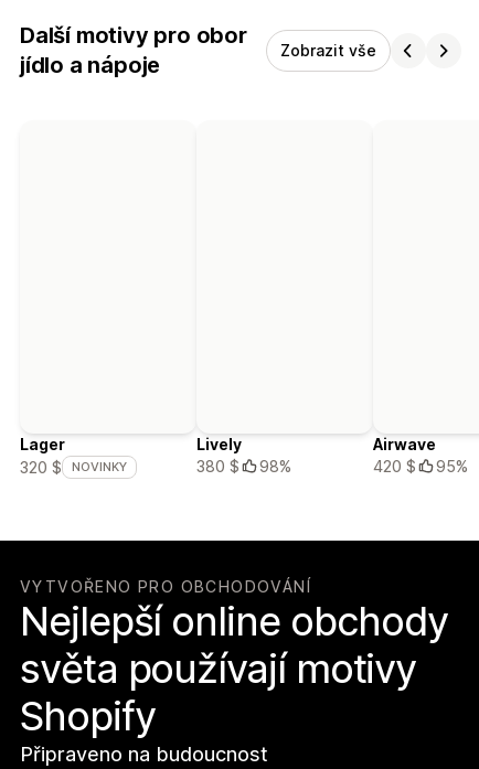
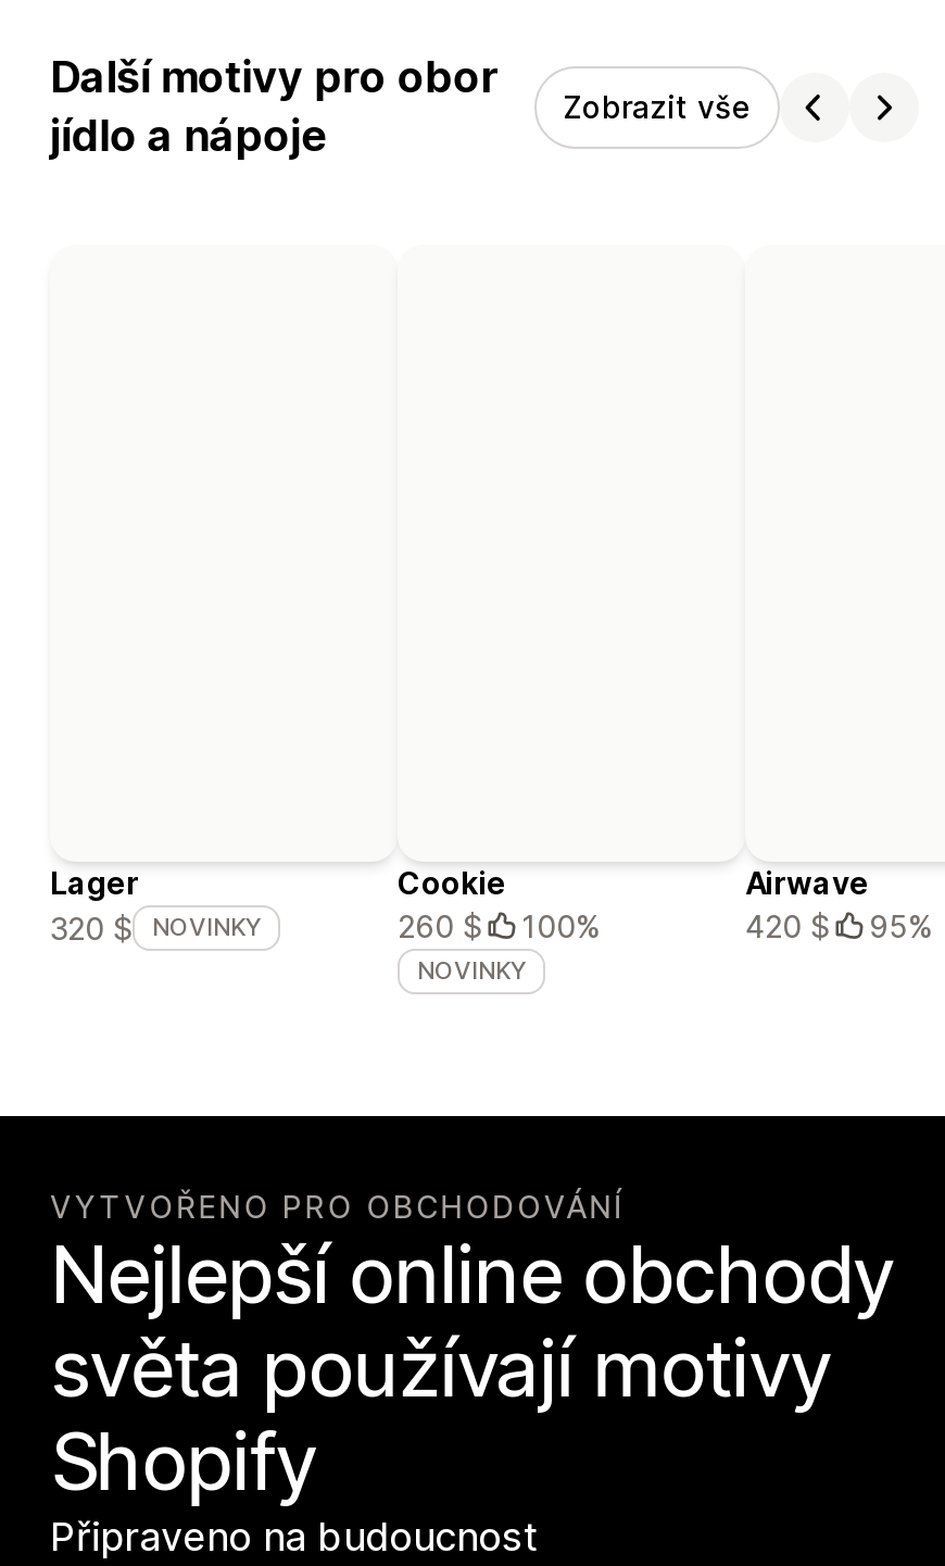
[196,435,291,476] Lively | 380 $ | 98% -> [398,865,600,986] Cookie | 260 $ | 100% | NOVINKY

